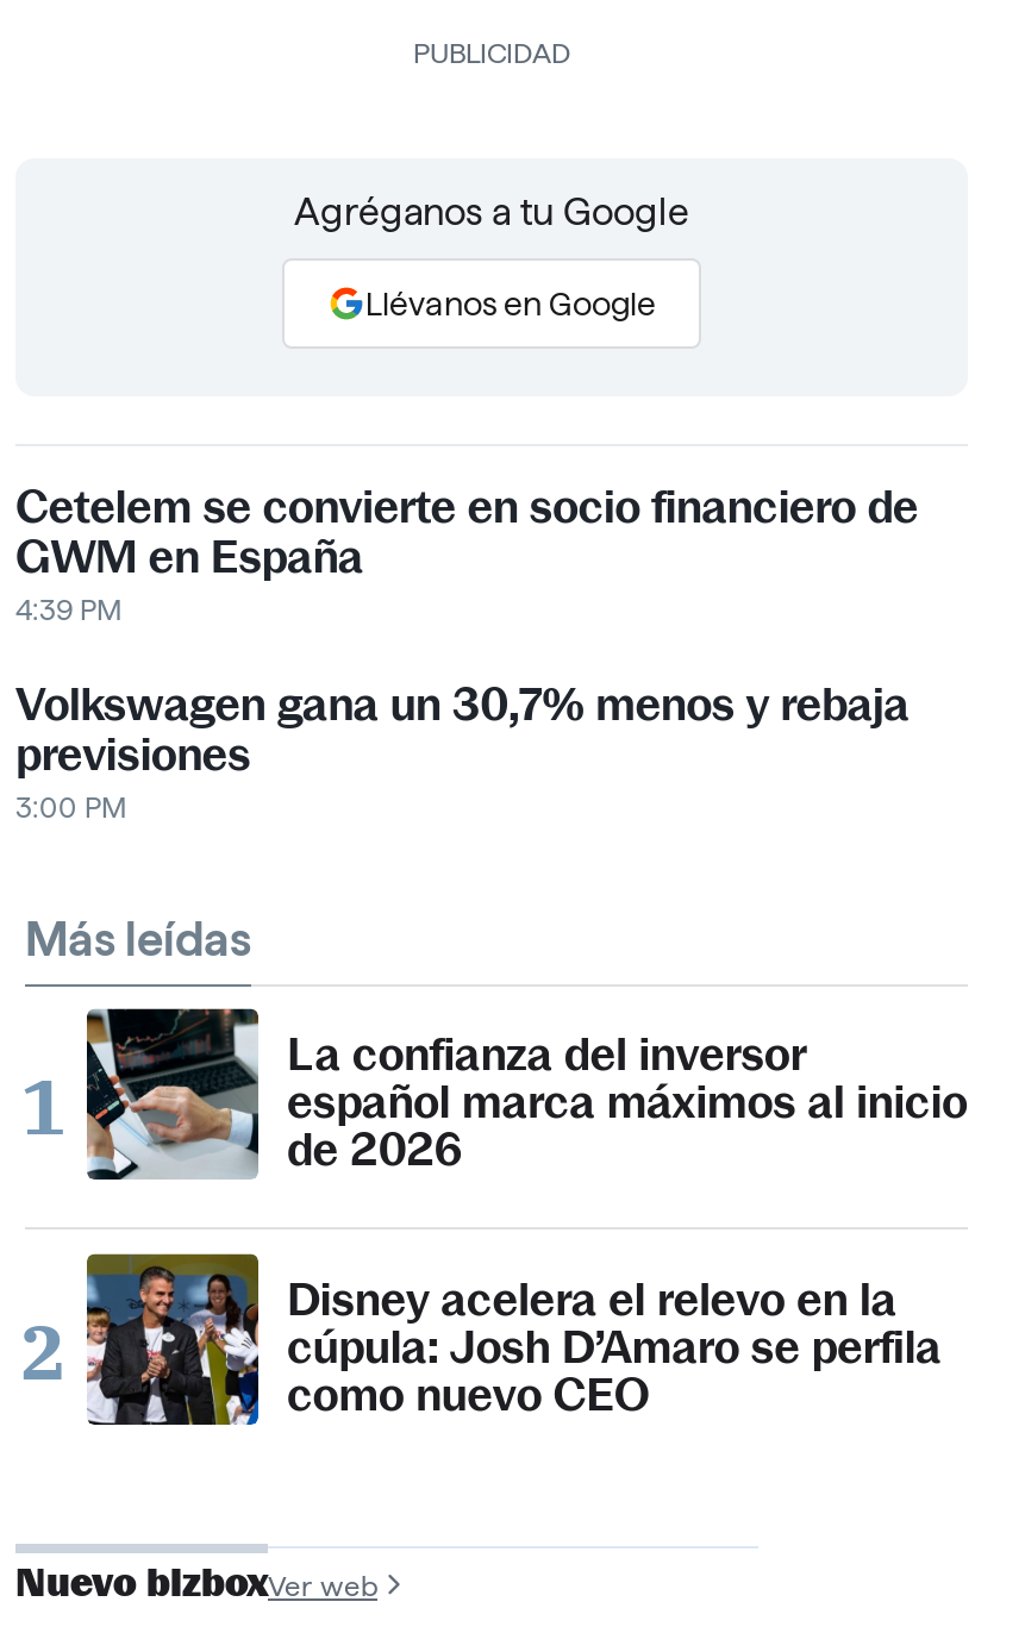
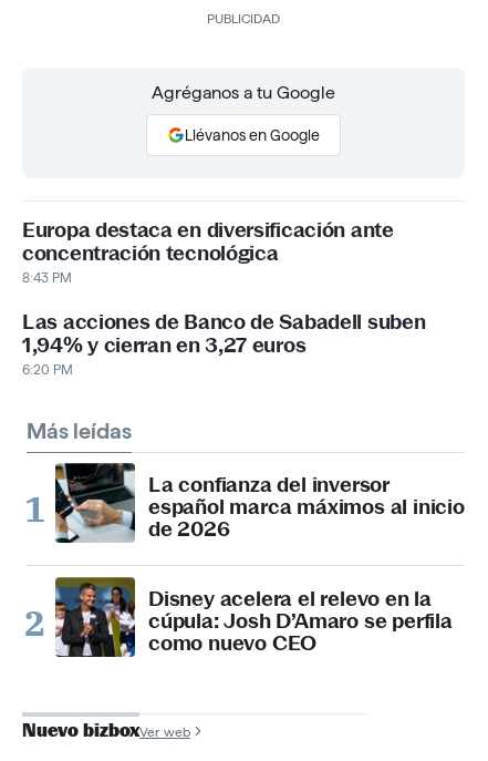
[15,480,918,625] Cetelem se convierte en socio financiero de | GWM en España | 4:39 PM -> [22,217,393,285] Europa destaca en diversificación ante | concentración tecnológica | 8:43 PM
[15,678,909,823] Volkswagen gana un 30,7% menos y rebaja | previsiones | 3:00 PM -> [22,309,425,377] Las acciones de Banco de Sabadell suben | 1,94% y cierran en 3,27 euros | 6:20 PM

